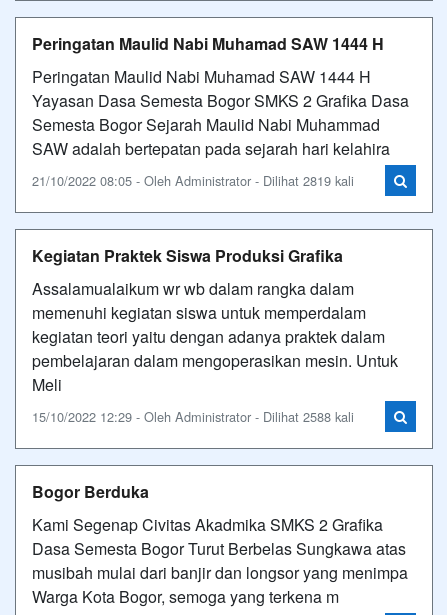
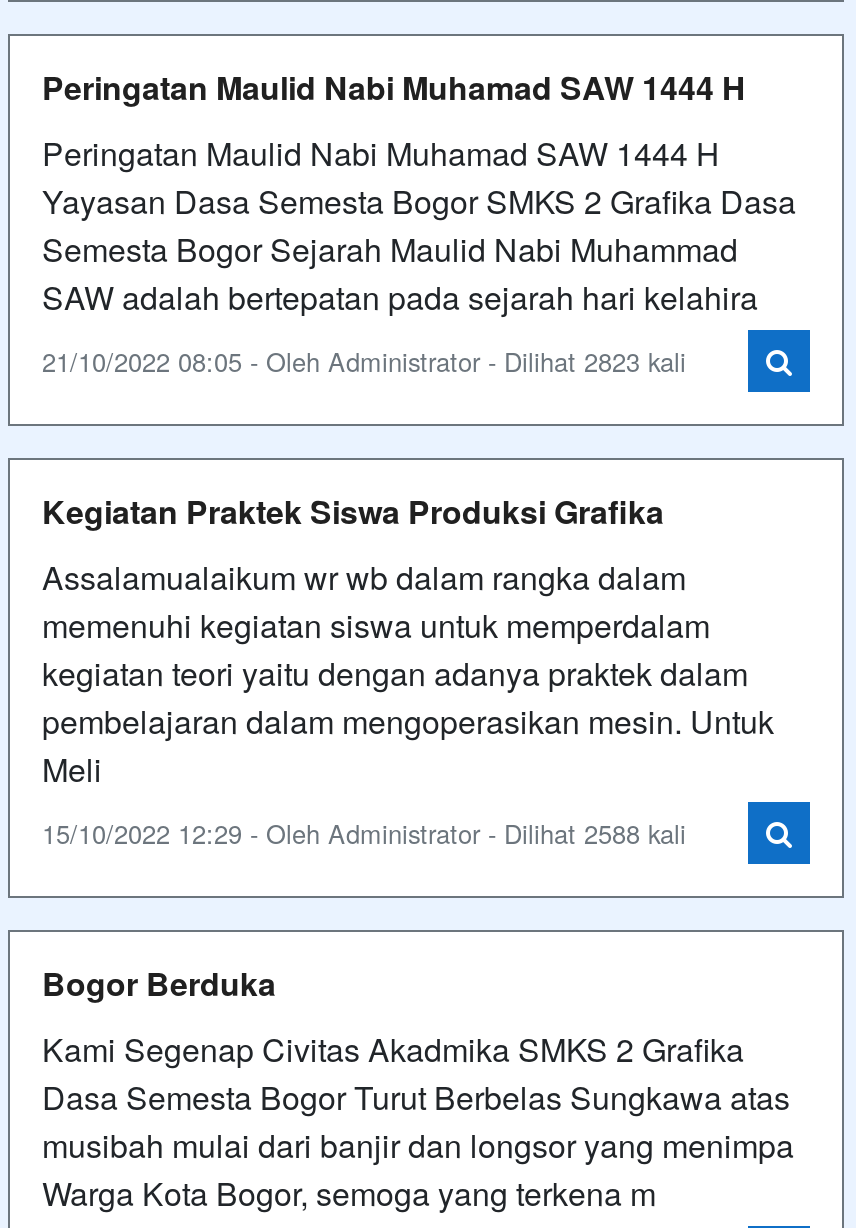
[32,171,354,190] 21/10/2022 08:05 - Oleh Administrator - Dilihat 2819 kali -> [42,342,686,380] 21/10/2022 08:05 - Oleh Administrator - Dilihat 2823 kali

